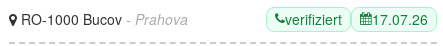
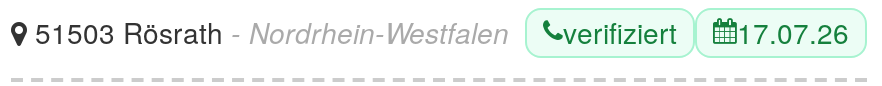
[21,9,188,29] RO-1000 Bucov - Prahova -> [35,12,509,52] 51503 Rösrath - Nordrhein-Westfalen

